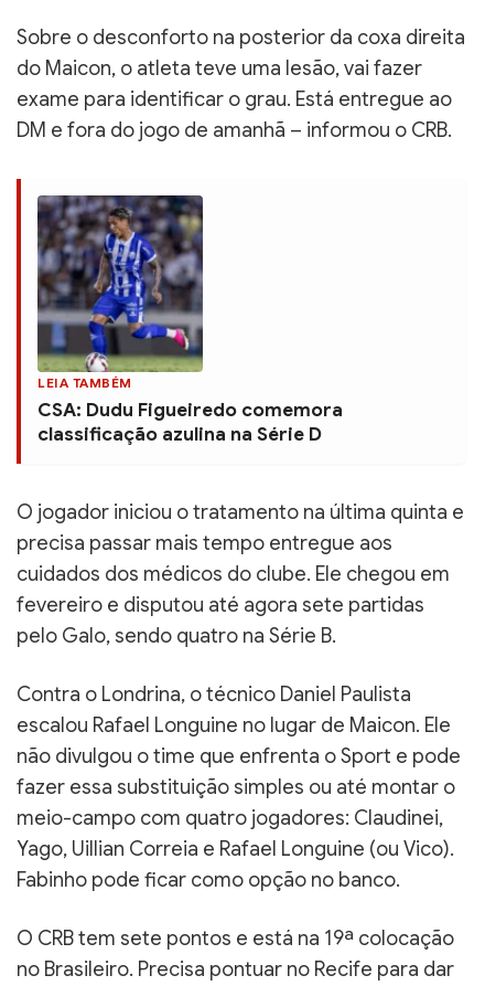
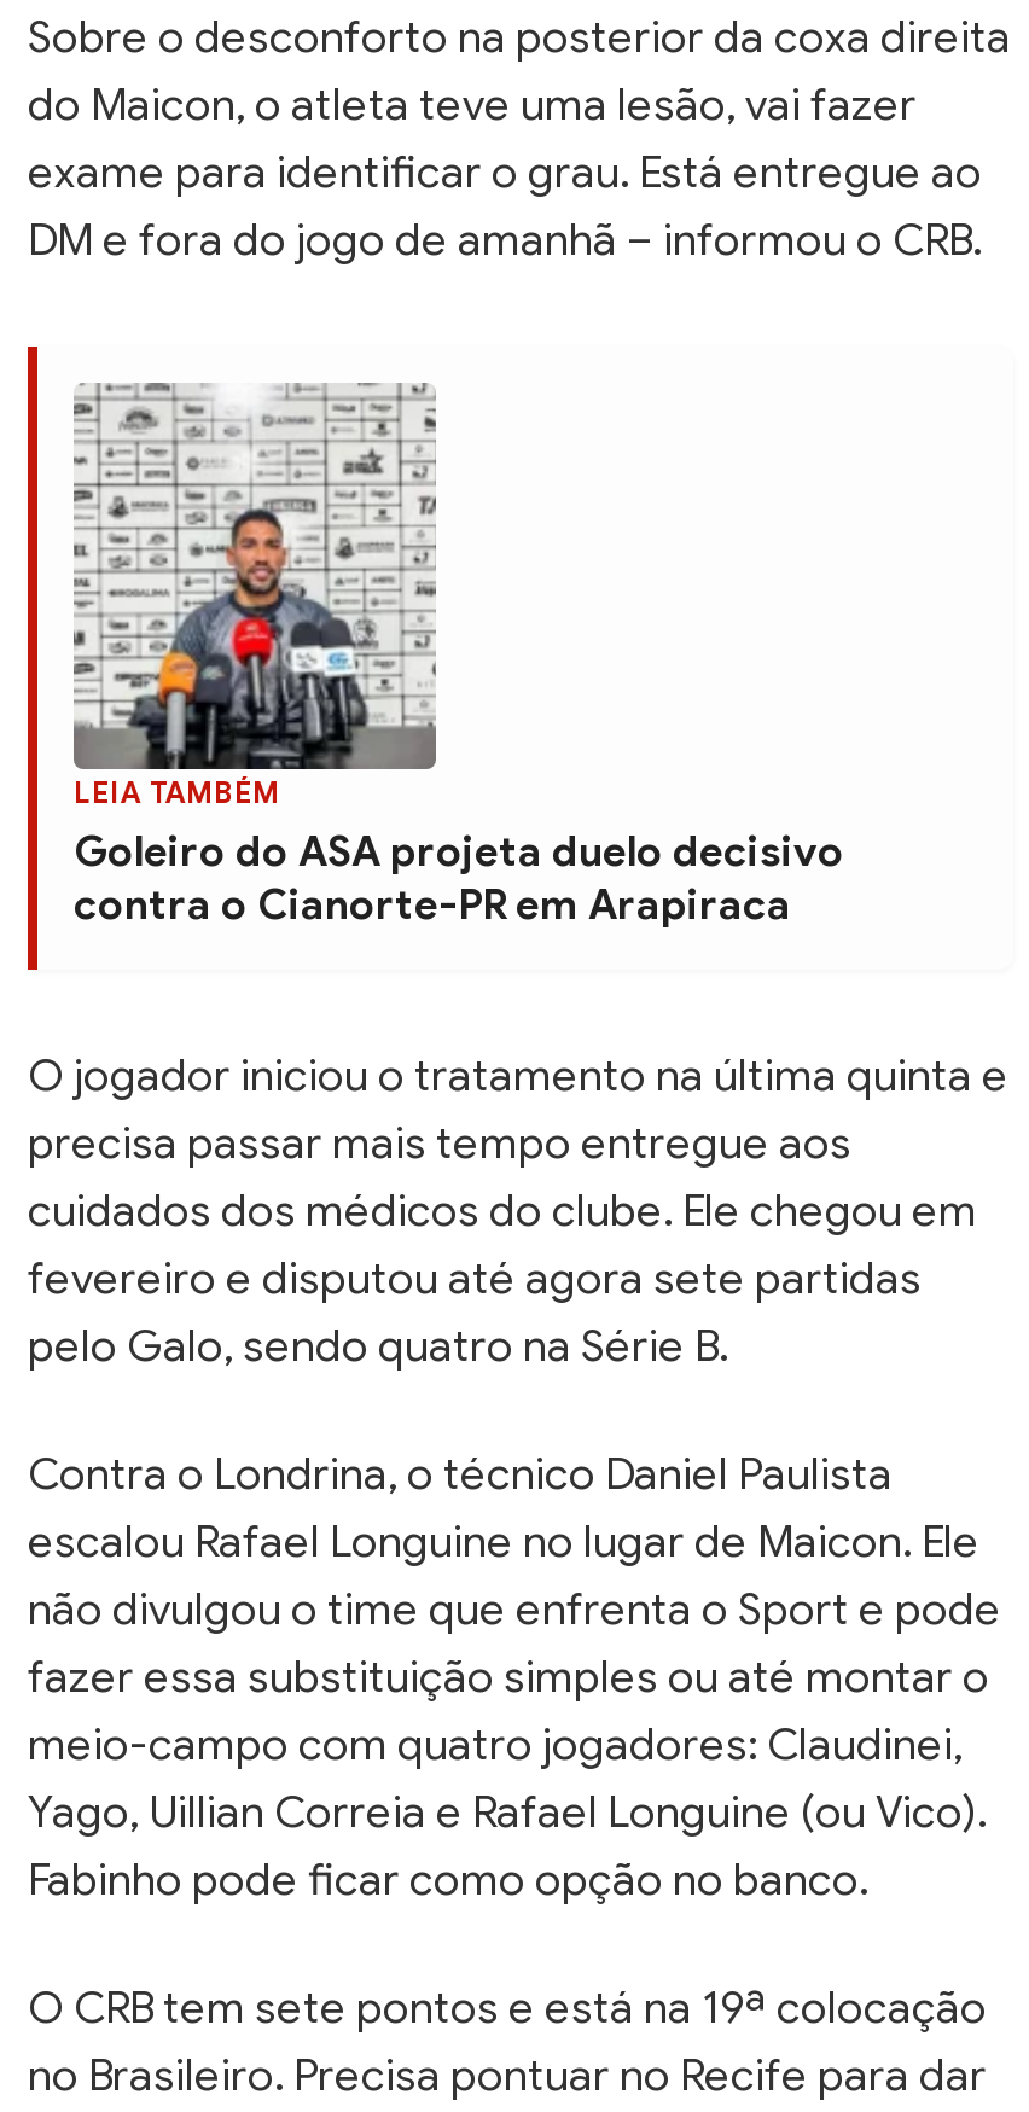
[36,194,343,446] [image] | CSA: Dudu Figueiredo comemora | classificação azulina na Série D -> [74,383,844,930] [image] | Goleiro do ASA projeta duelo decisivo | contra o Cianorte-PR em Arapiraca

